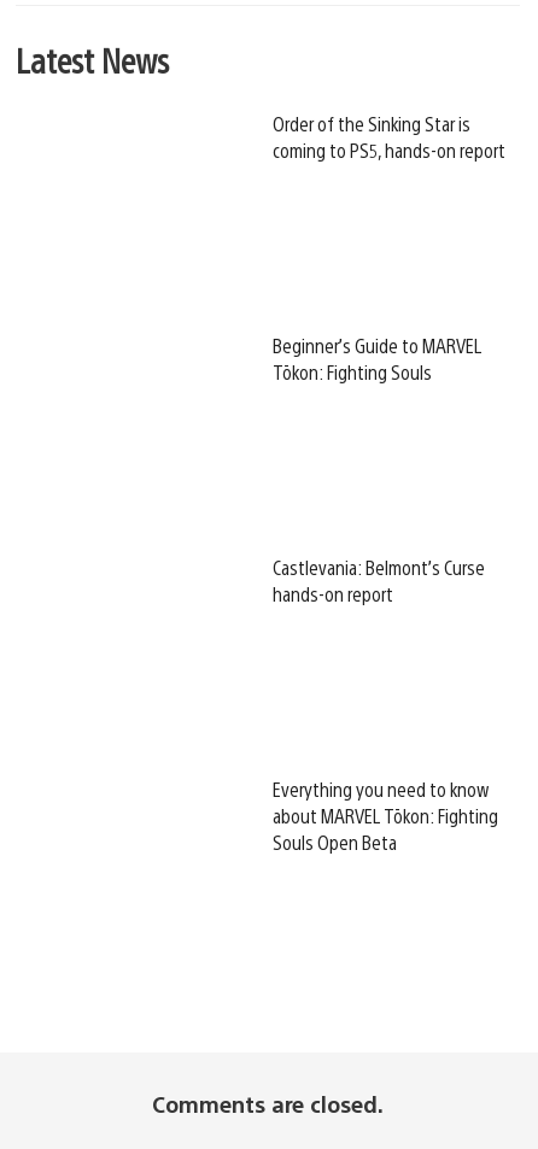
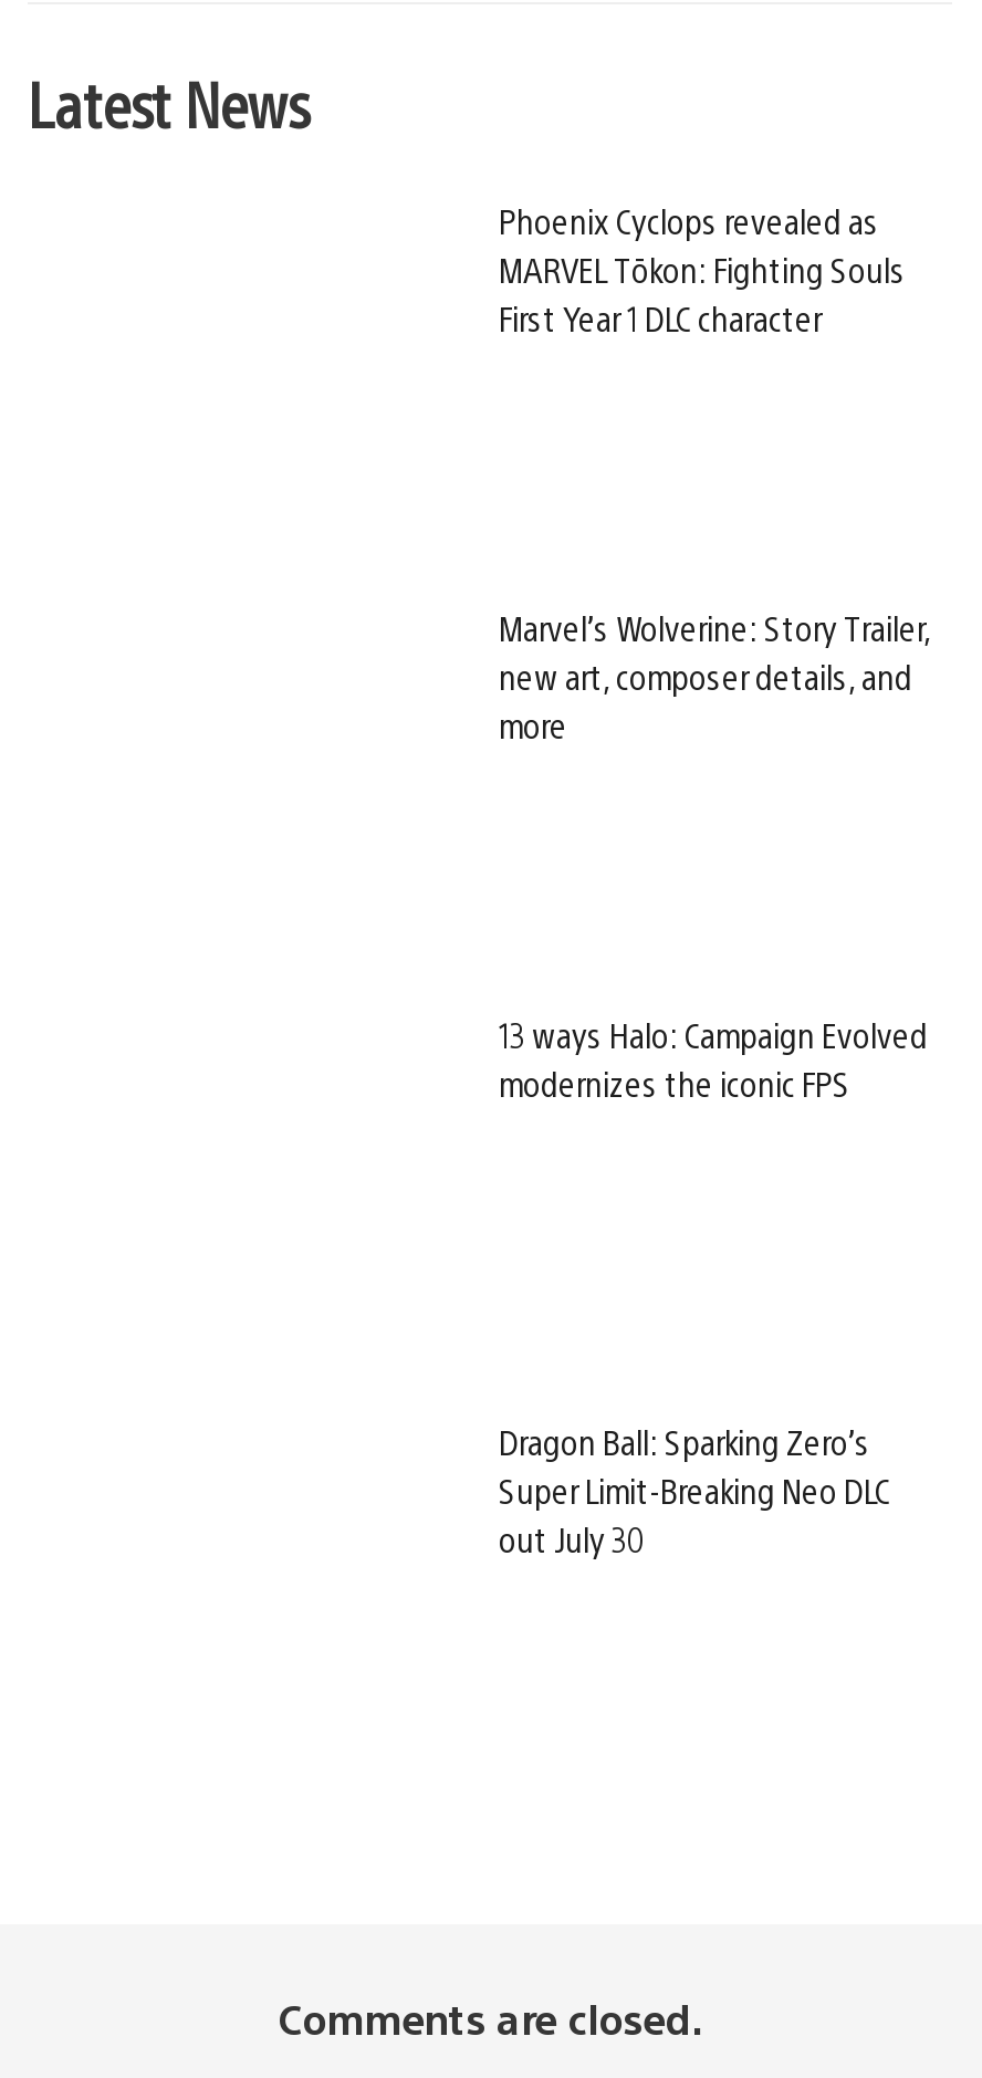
[273,111,505,163] Order of the Sinking Star is | coming to PS5, hands-on report -> [499,197,906,341] Phoenix Cyclops revealed as | MARVEL Tōkon: Fighting Souls | First Year 1 DLC character
[273,333,481,385] Beginner’s Guide to MARVEL | Tōkon: Fighting Souls -> [499,604,930,748] Marvel’s Wolverine: Story Trailer, | new art, composer details, and | more
[273,555,485,606] Castlevania: Belmont’s Curse | hands-on report -> [499,1011,928,1106] 13 ways Halo: Campaign Evolved | modernizes the iconic FPS
[273,776,498,855] Everything you need to know | about MARVEL Tōkon: Fighting | Souls Open Beta -> [499,1418,890,1562] Dragon Ball: Sparking Zero’s | Super Limit-Breaking Neo DLC | out July 30

